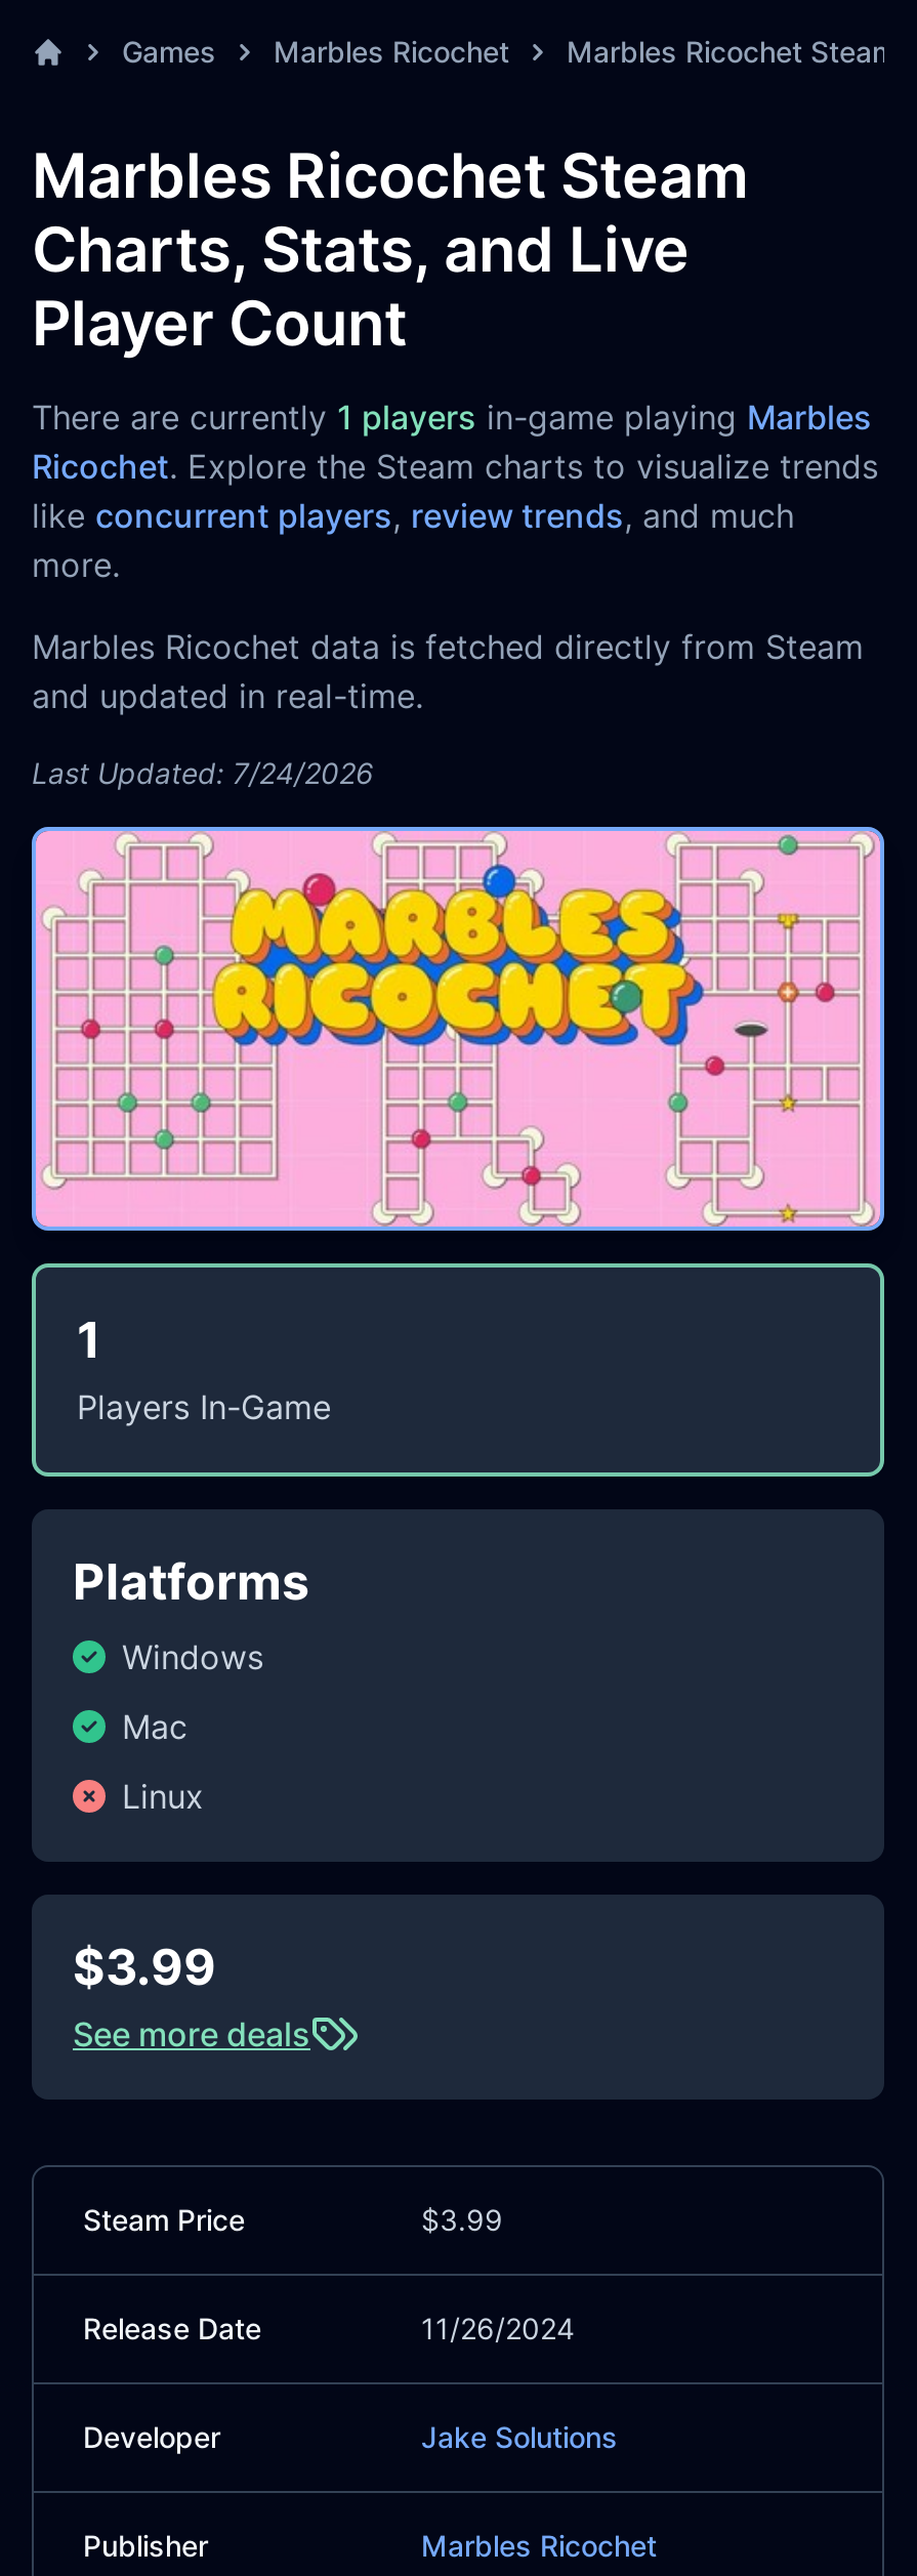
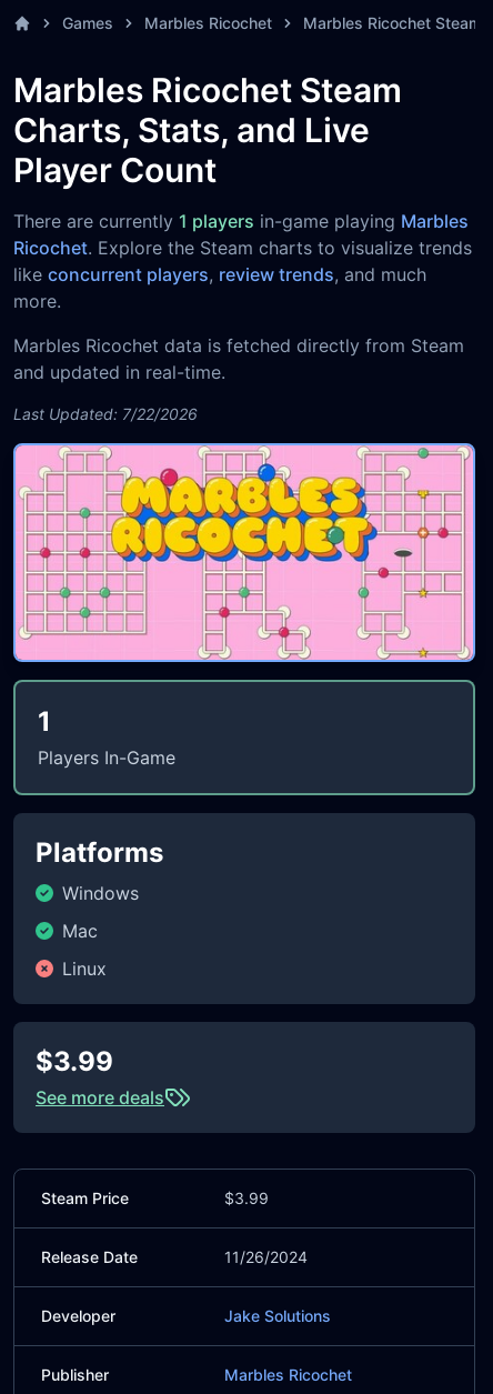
[32,755,374,790] Last Updated: 7/24/2026 -> [13,404,198,423] Last Updated: 7/22/2026

